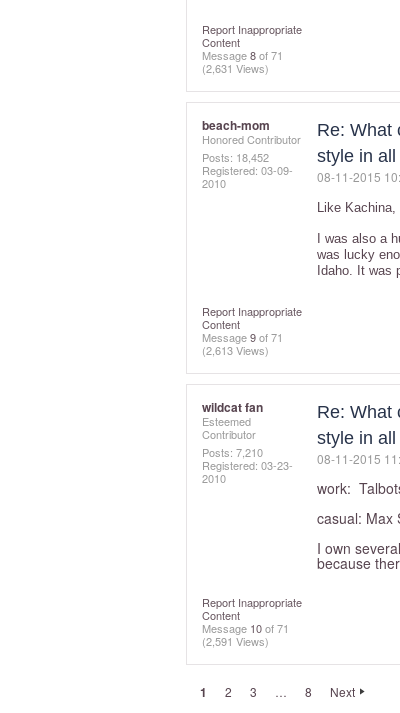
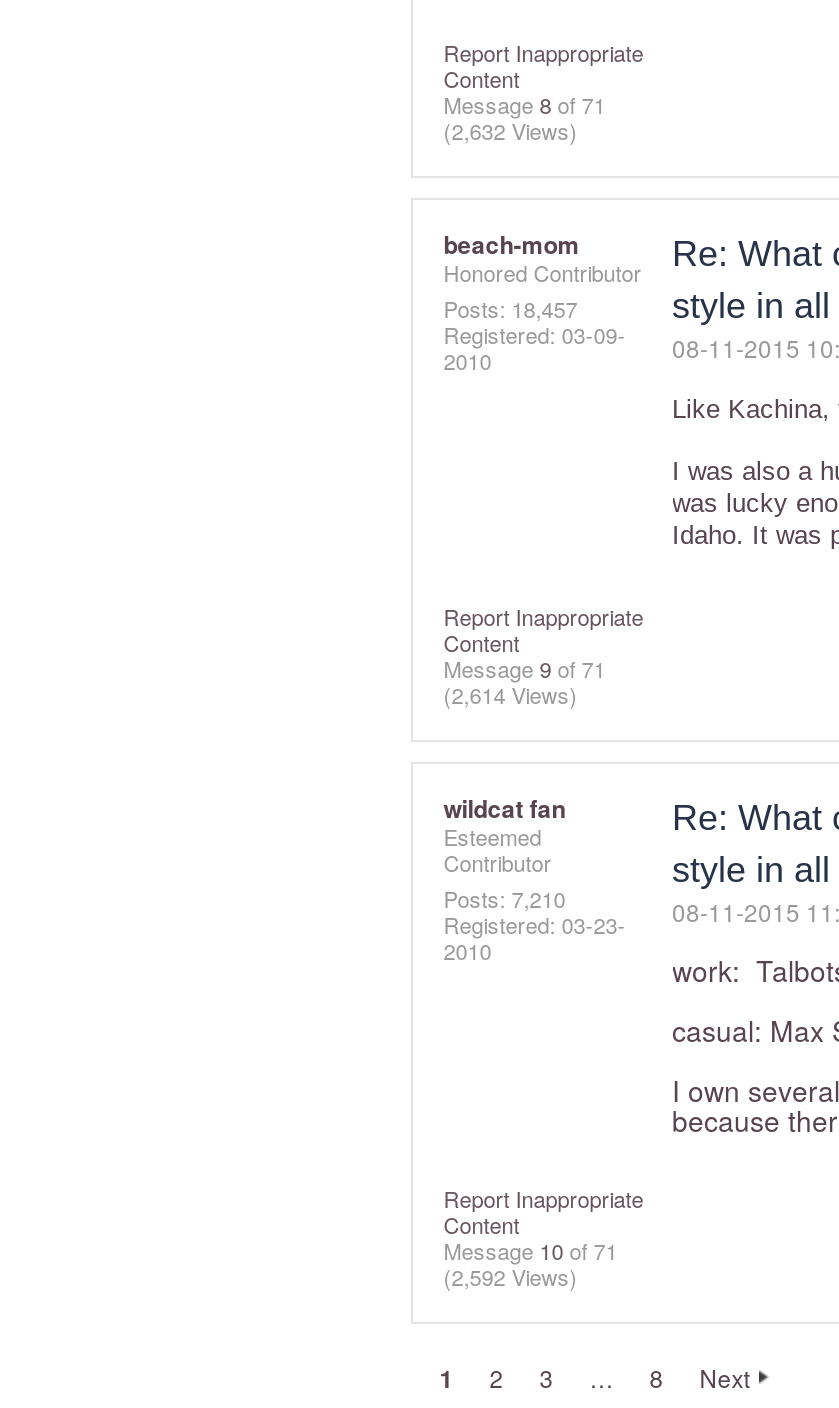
[202,60,269,76] (2,631 Views) -> [443,114,577,146] (2,632 Views)
[202,149,269,165] Posts: 18,452 -> [443,292,577,324] Posts: 18,457
[202,342,269,358] (2,613 Views) -> [443,677,577,709] (2,614 Views)
[202,633,269,649] (2,591 Views) -> [443,1259,577,1291] (2,592 Views)

